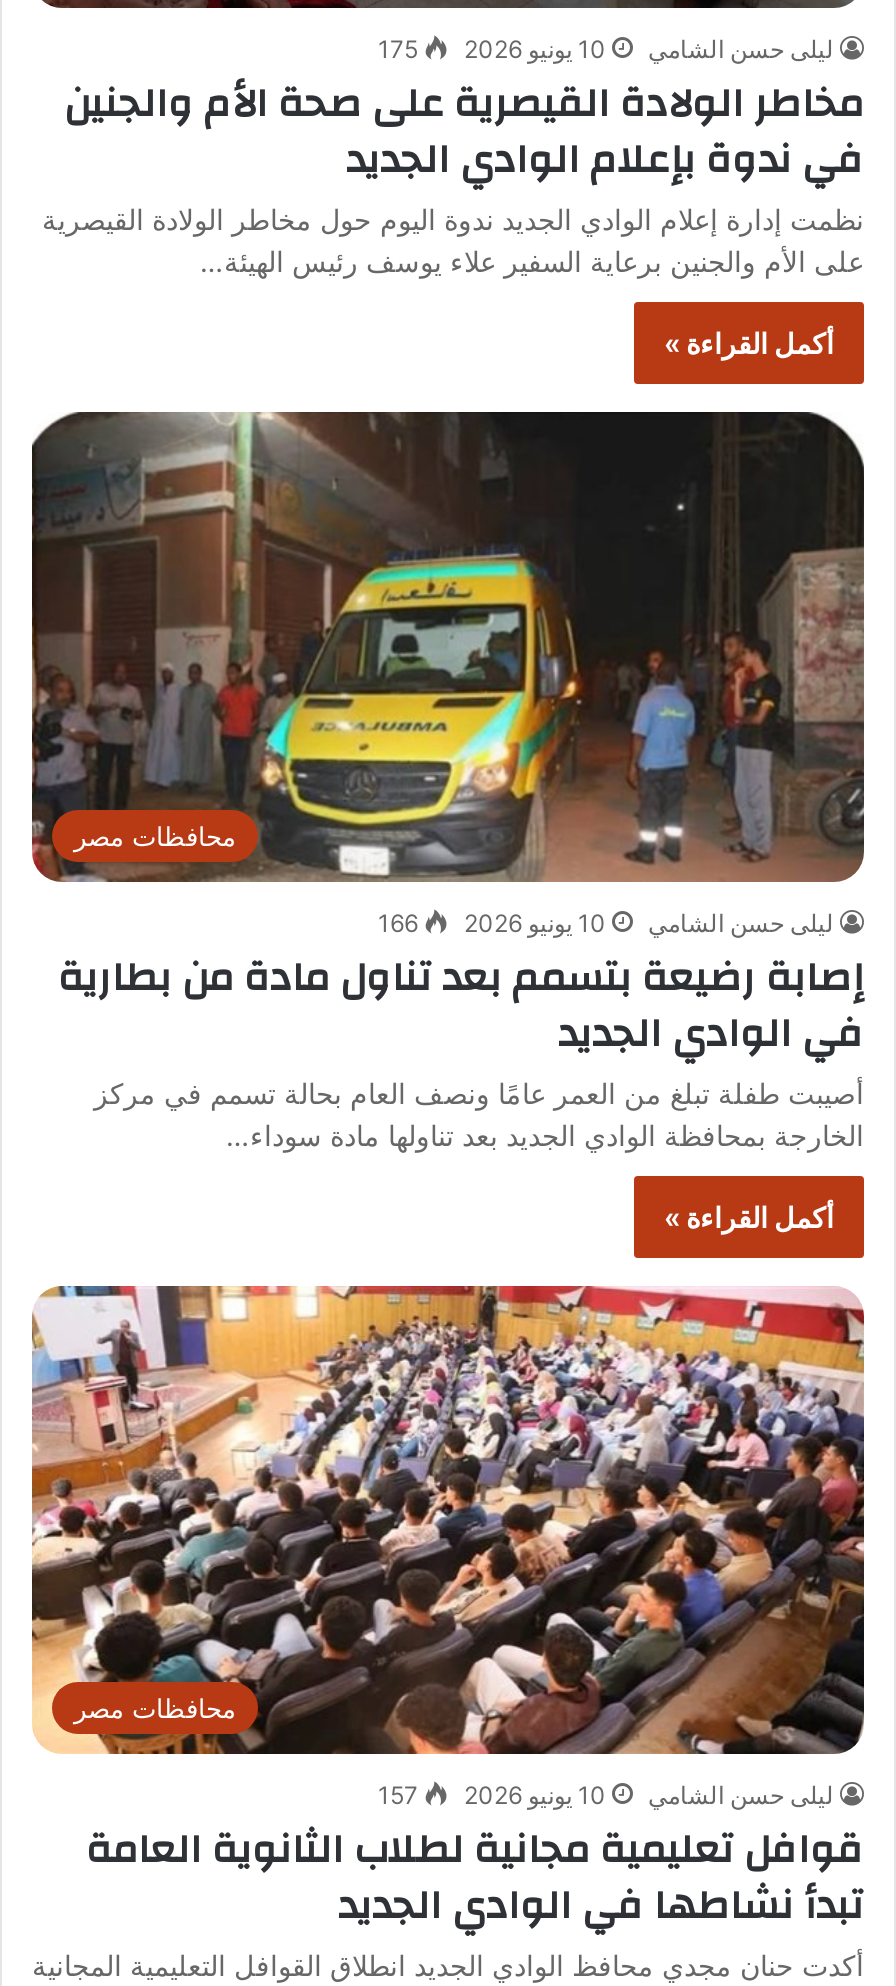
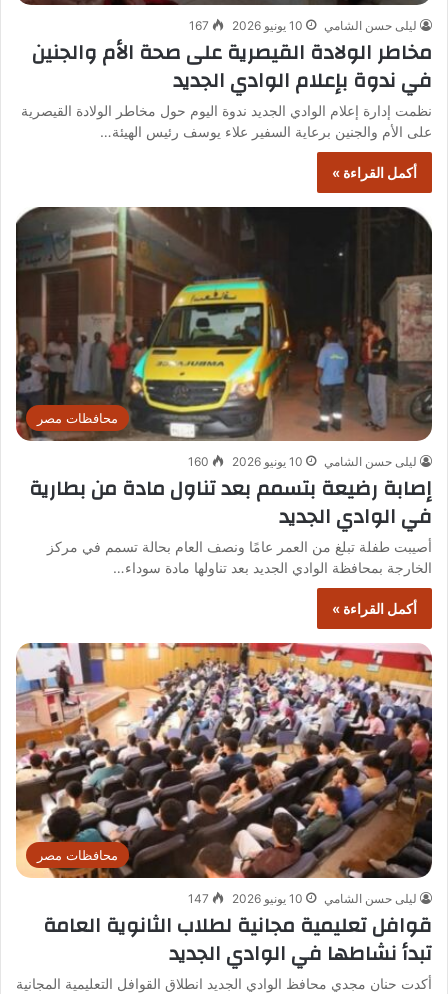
[378,35,418,65] 175 -> [189,18,209,33] 167
[378,908,418,938] 166 -> [188,454,209,469] 160
[378,1780,418,1810] 157 -> [188,891,209,906] 147

